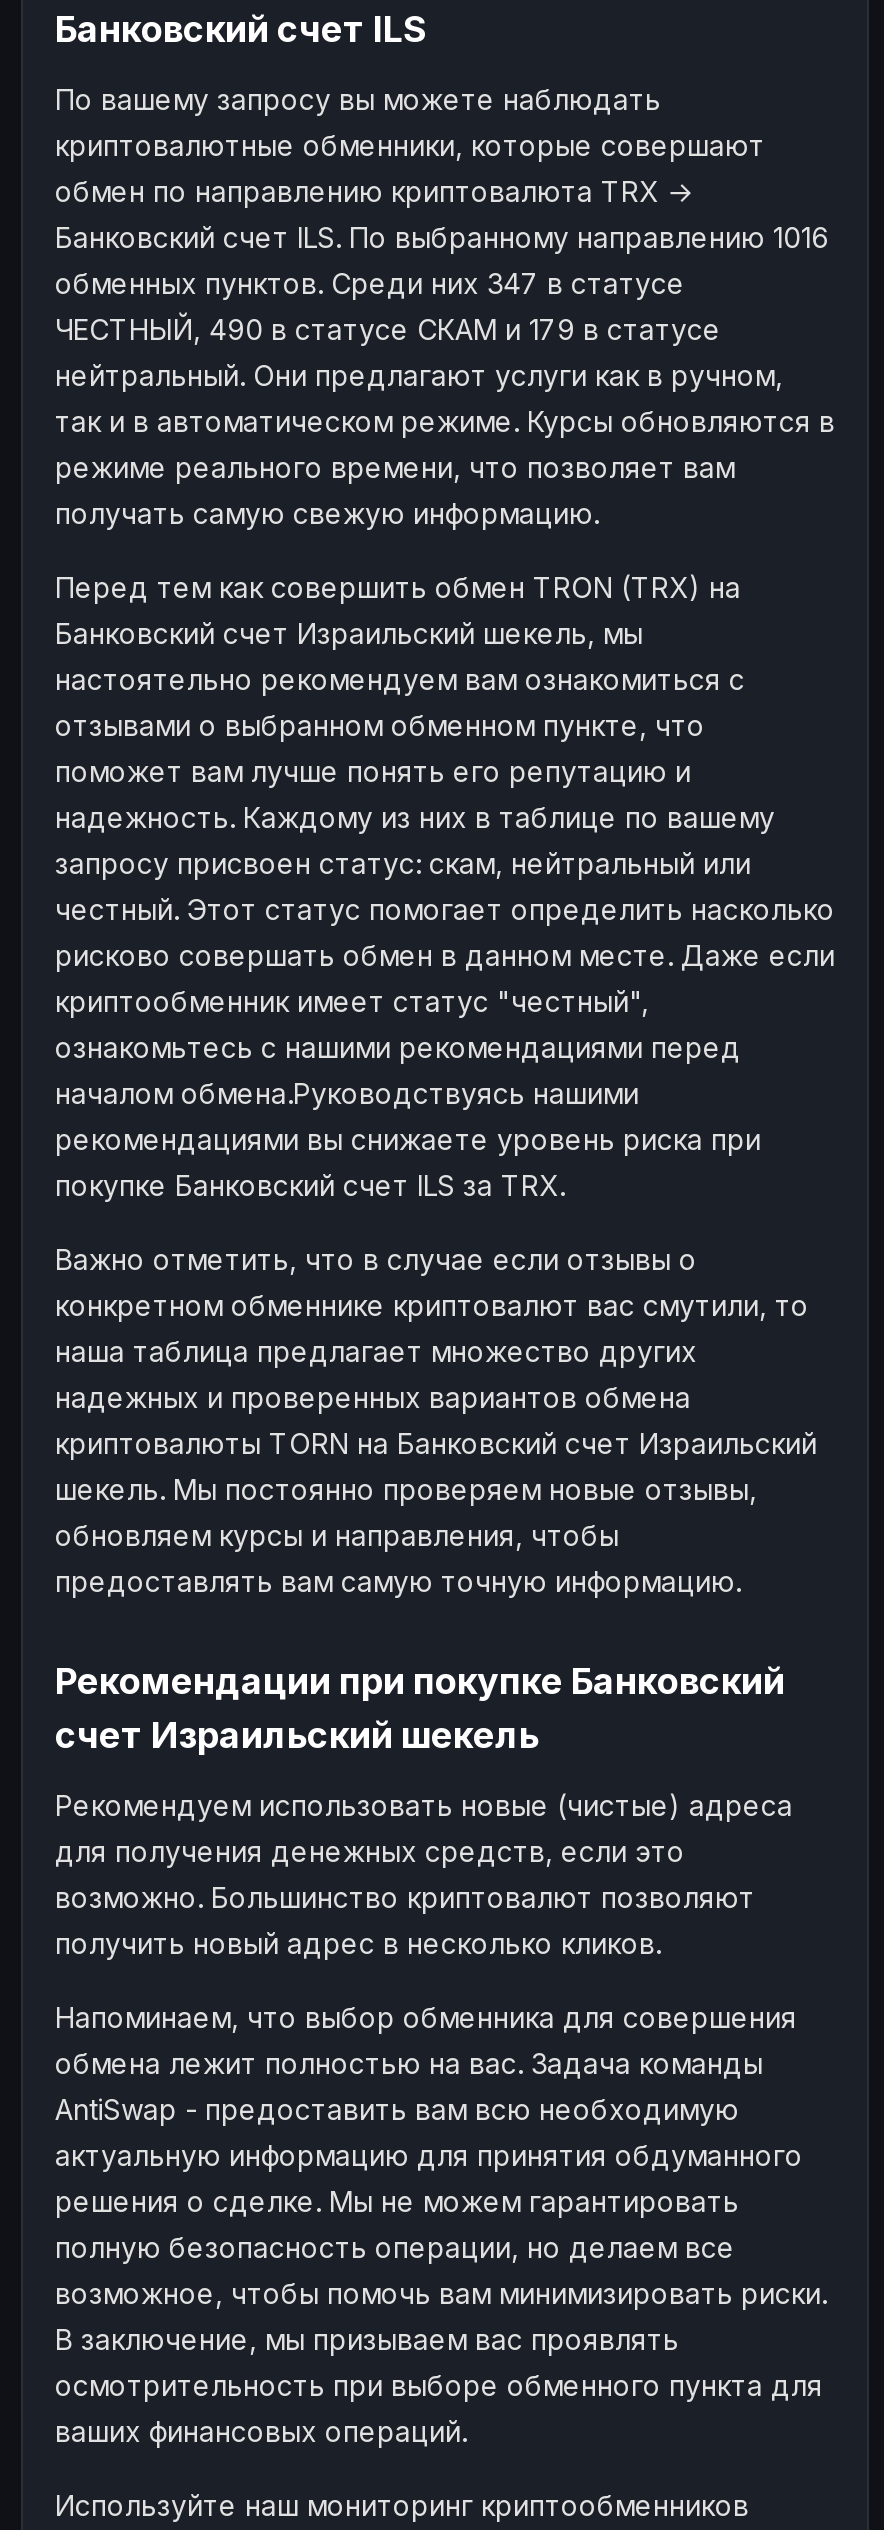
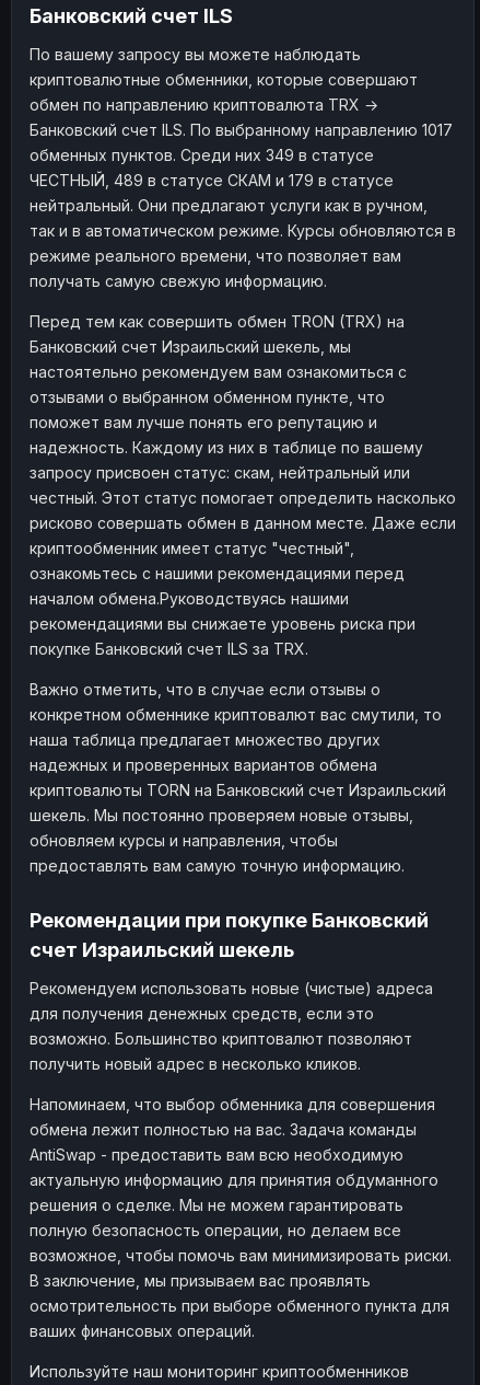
[55,219,829,253] Банковский счет ILS. По выбранному направлению 1016 -> [30,120,453,138] Банковский счет ILS. По выбранному направлению 1017
[55,265,685,299] обменных пунктов. Среди них 347 в статусе -> [30,145,374,164] обменных пунктов. Среди них 349 в статусе
[55,311,721,345] ЧЕСТНЫЙ, 490 в статусе СКАМ и 179 в статусе -> [30,170,394,189] ЧЕСТНЫЙ, 489 в статусе СКАМ и 179 в статусе

